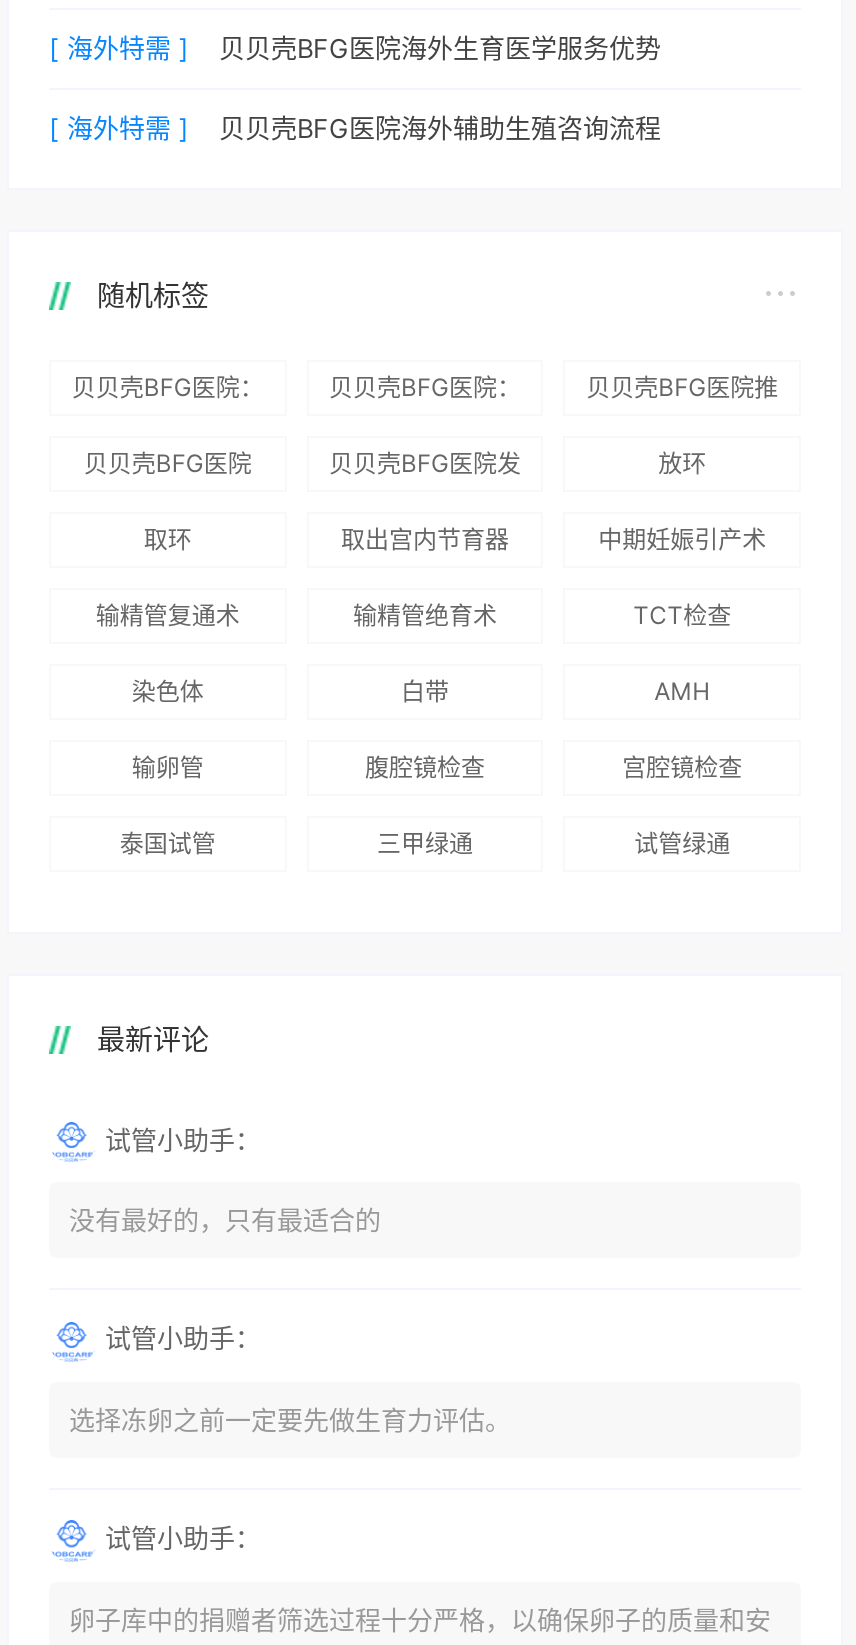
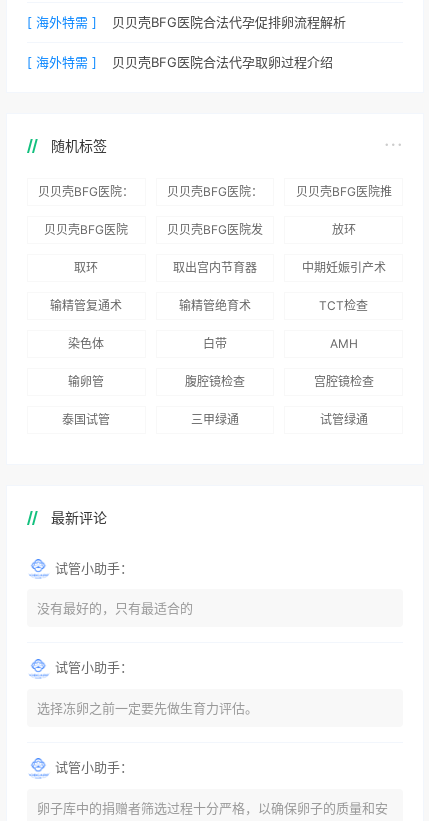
[219,31,661,63] 贝贝壳BFG医院海外生育医学服务优势 -> [112,14,346,30] 贝贝壳BFG医院合法代孕促排卵流程解析
[219,111,661,143] 贝贝壳BFG医院海外辅助生殖咨询流程 -> [112,54,333,70] 贝贝壳BFG医院合法代孕取卵过程介绍

